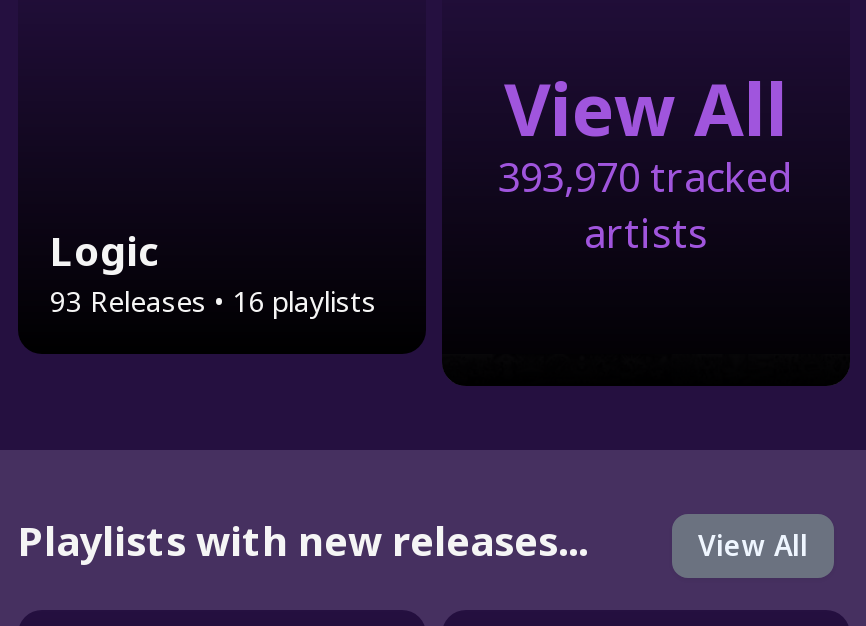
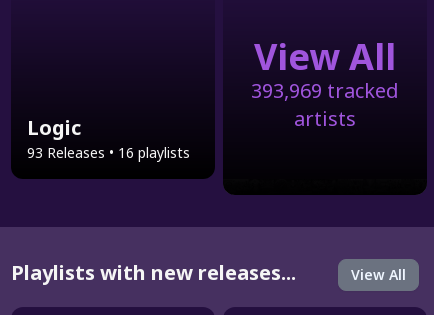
[498,150,794,204] 393,970 tracked -> [251,77,399,104] 393,969 tracked

